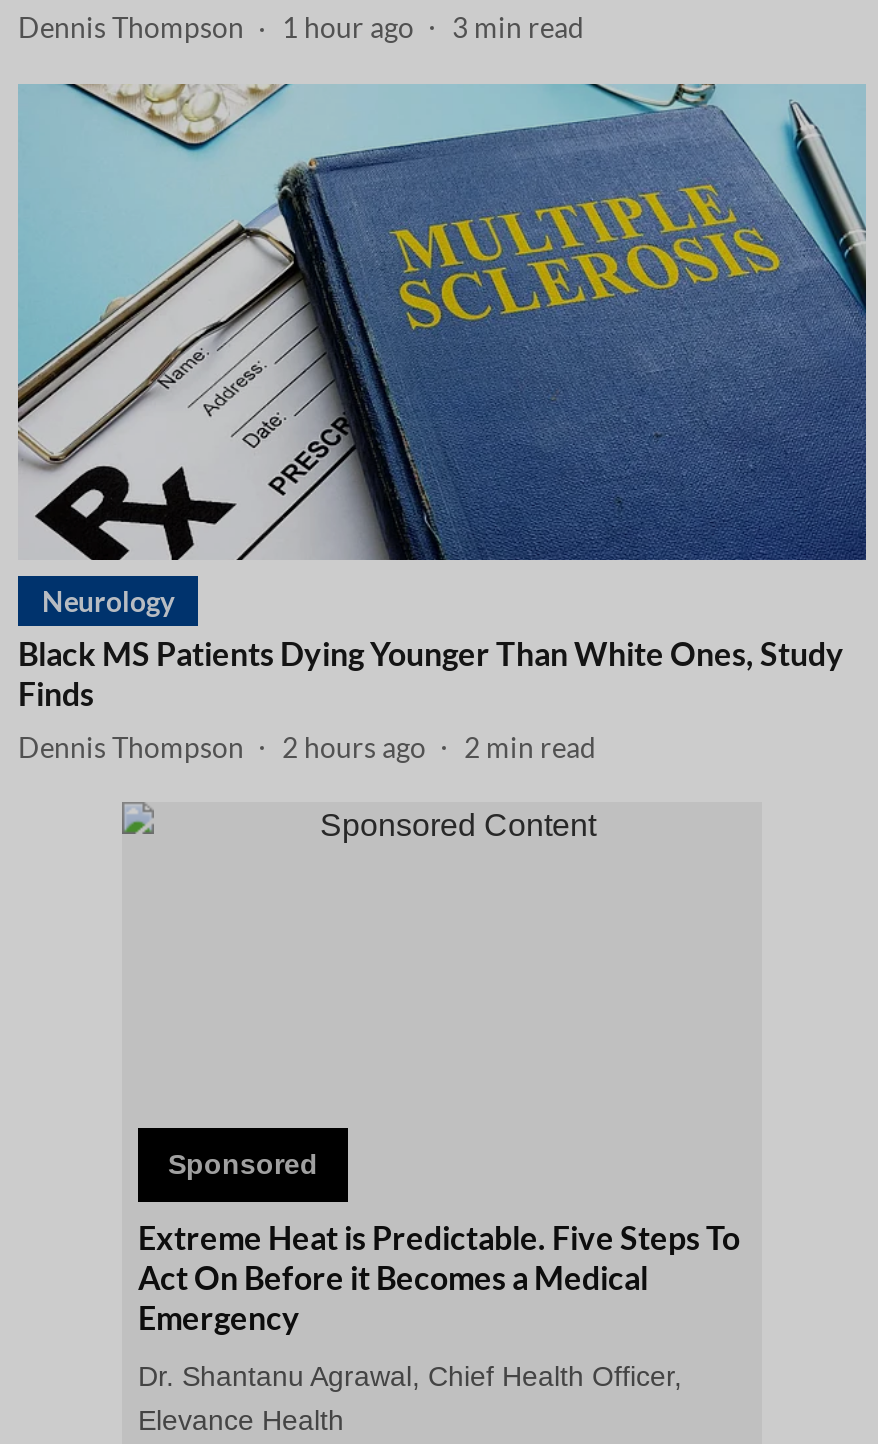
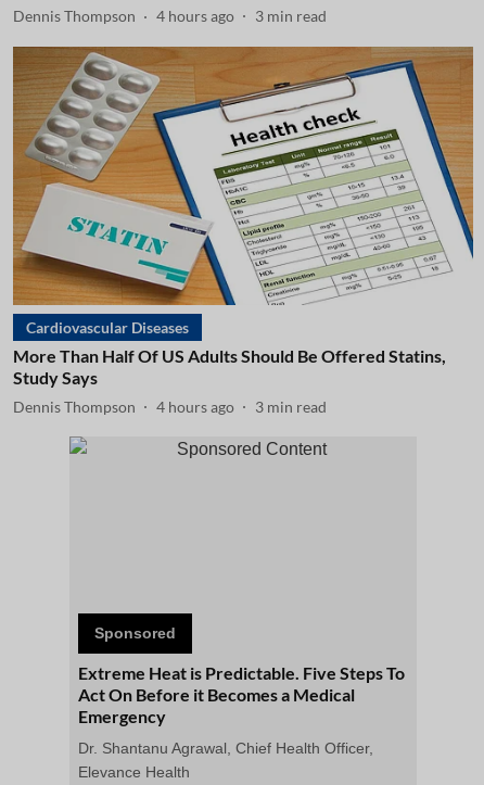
[18,10,584,44] Dennis Thompson 1 hour ago 3 min read -> [13,7,327,25] Dennis Thompson 4 hours ago 3 min read
[16,82,868,712] [image] | Neurology | Black MS Patients Dying Younger Than White Ones, Study | Finds -> [12,46,474,388] [image] | Cardiovascular Diseases | More Than Half Of US Adults Should Be Offered Statins, | Study Says
[282,729,426,763] 2 hours ago -> [156,397,234,415] 4 hours ago
[464,729,596,763] 2 min read -> [255,397,327,415] 3 min read

